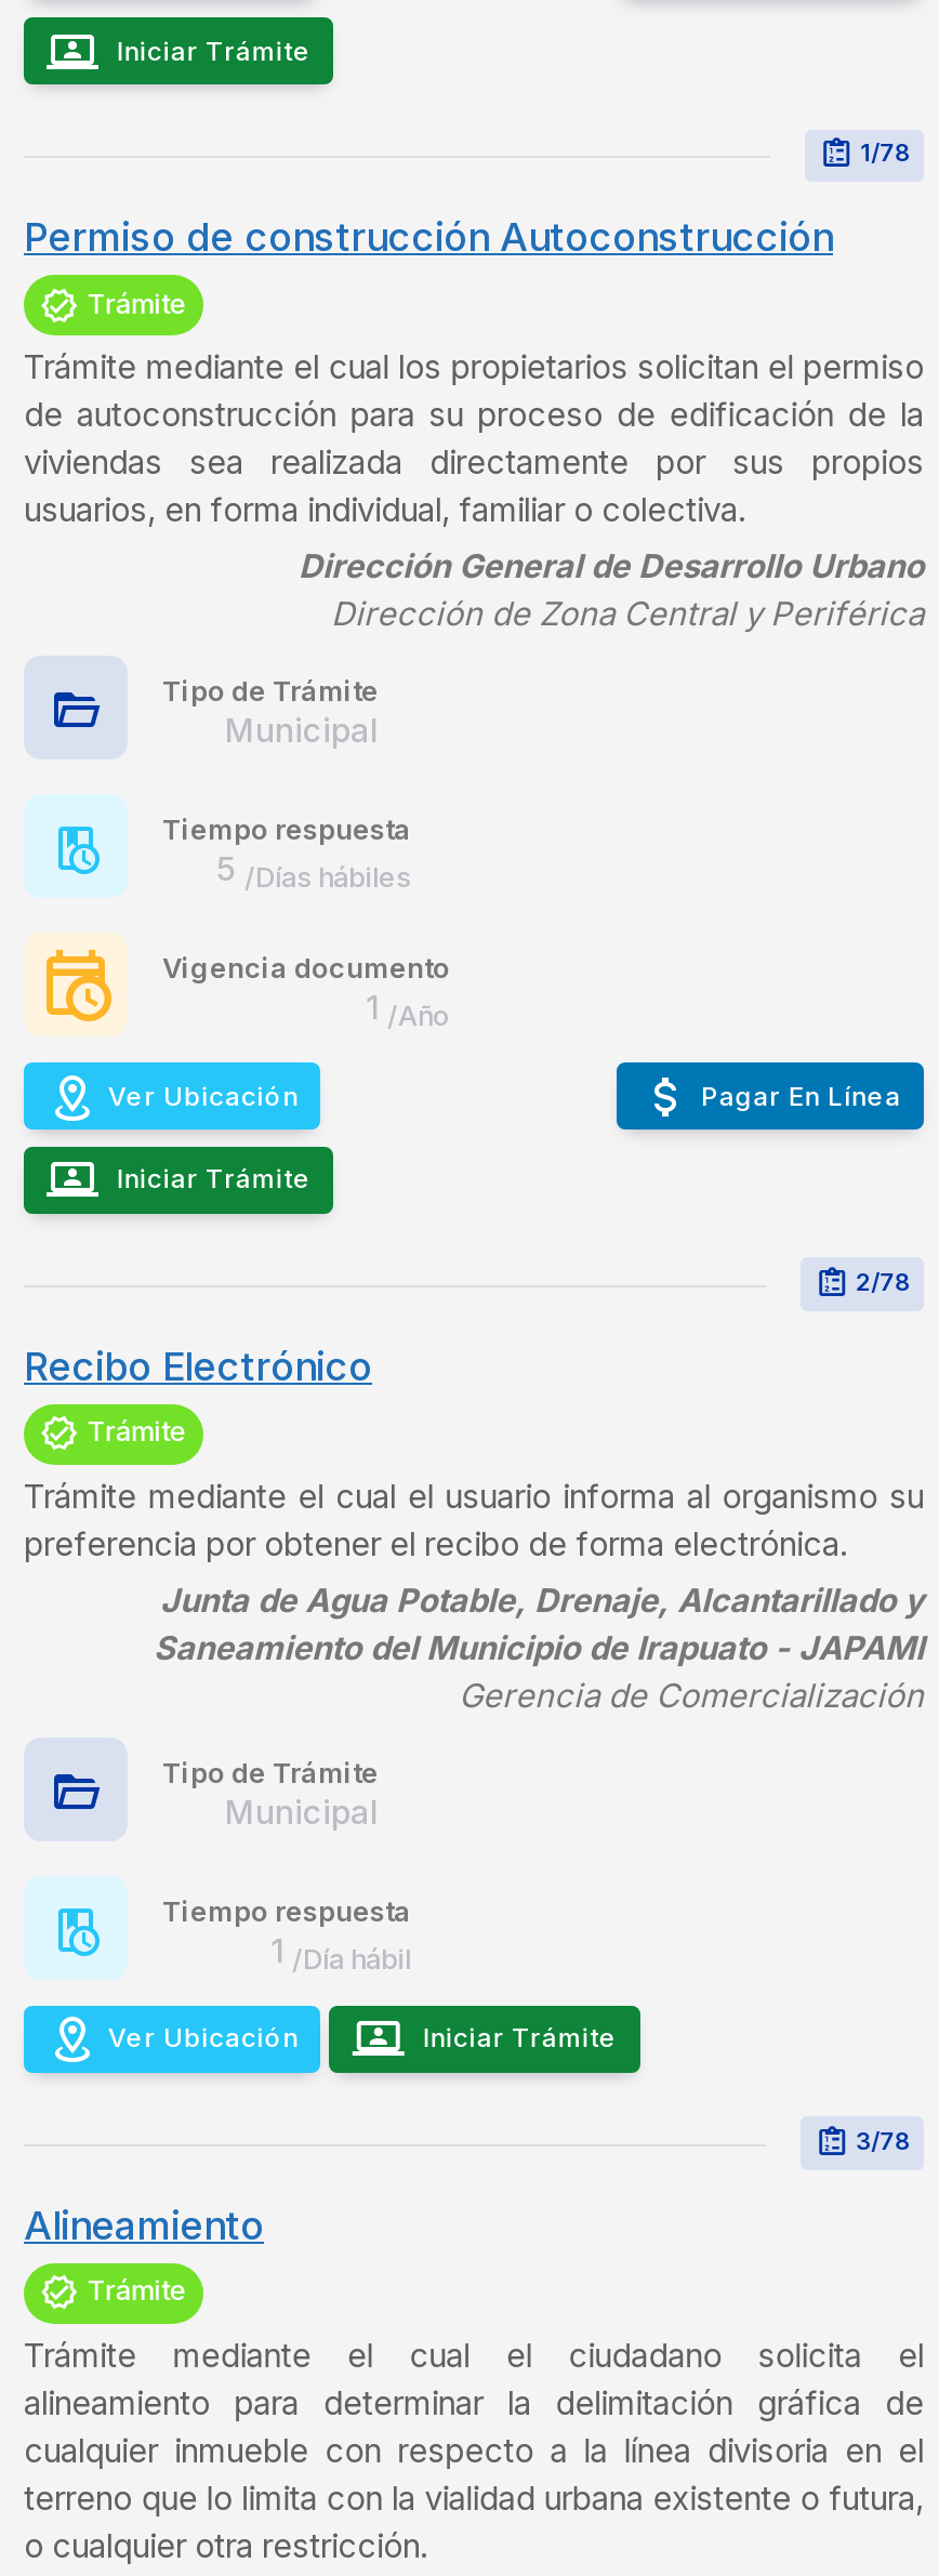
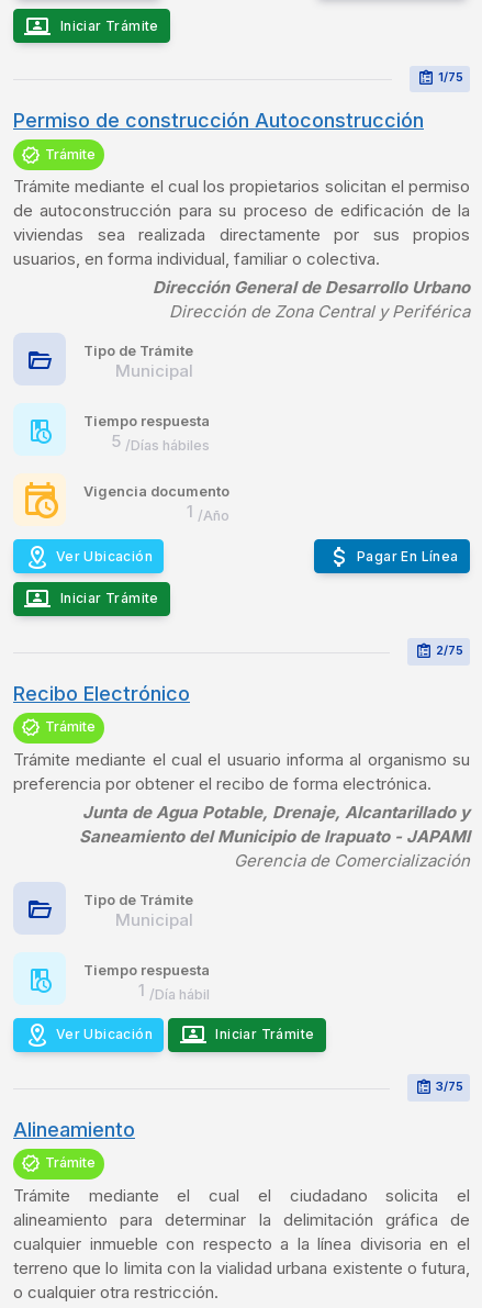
[860,138,910,169] 1/78 -> [438,70,463,86] 1/75
[856,1267,910,1298] 2/78 -> [436,643,463,659] 2/75
[856,2126,910,2157] 3/78 -> [436,1079,463,1095] 3/75

